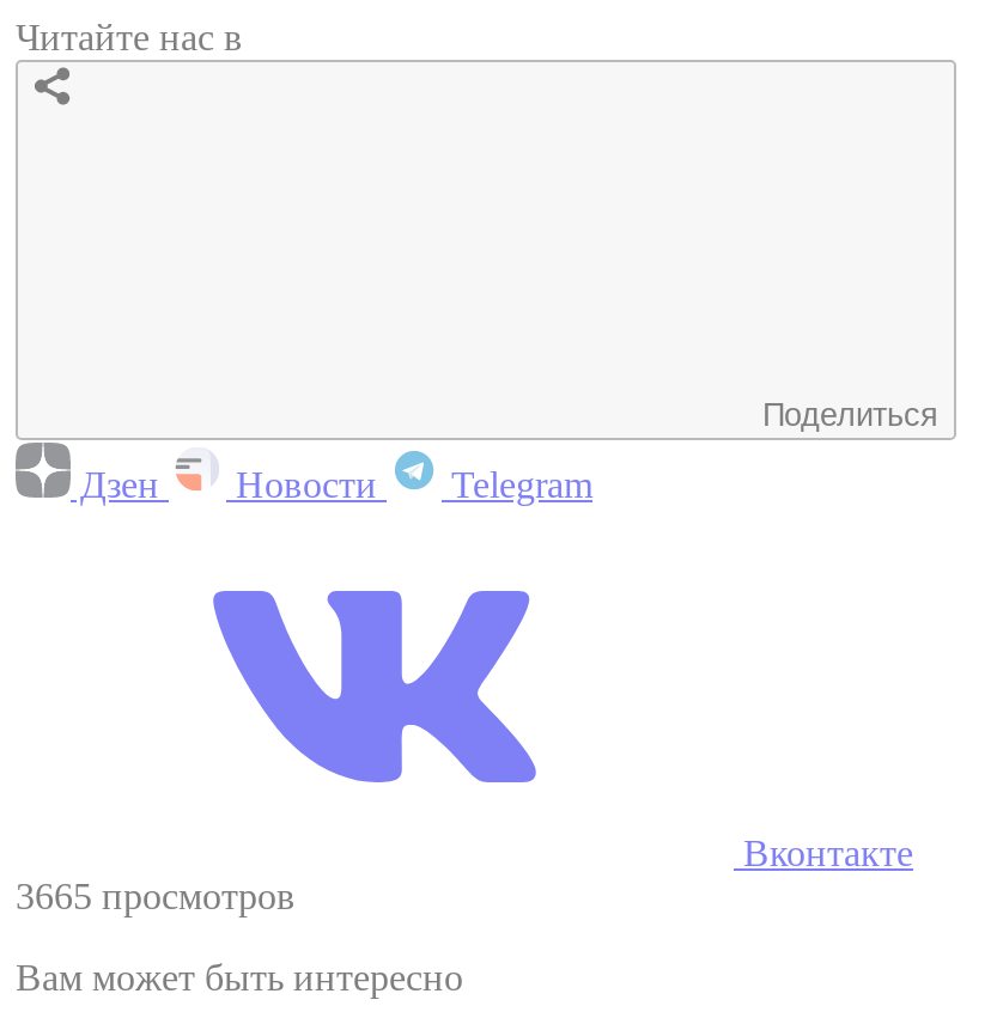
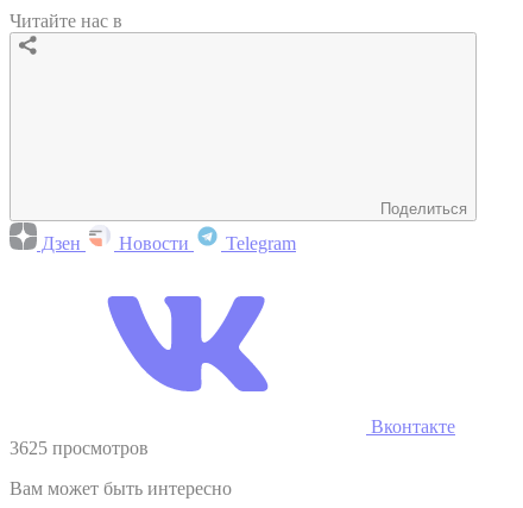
[16,875,296,915] 3665 просмотров -> [10,437,149,458] 3625 просмотров

